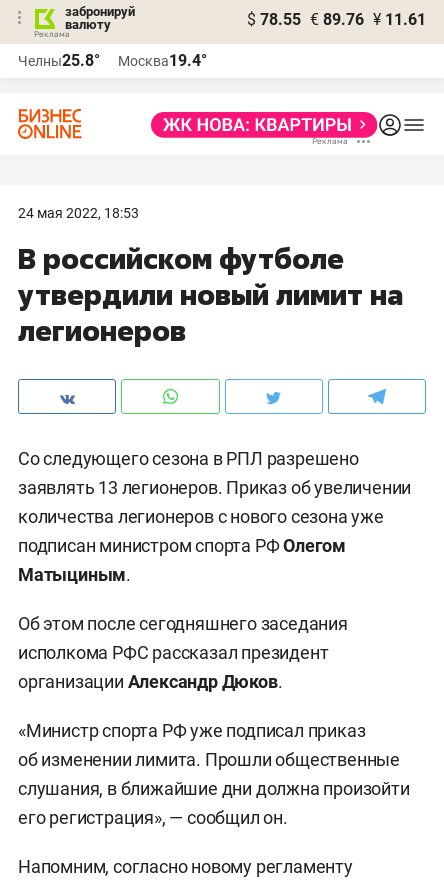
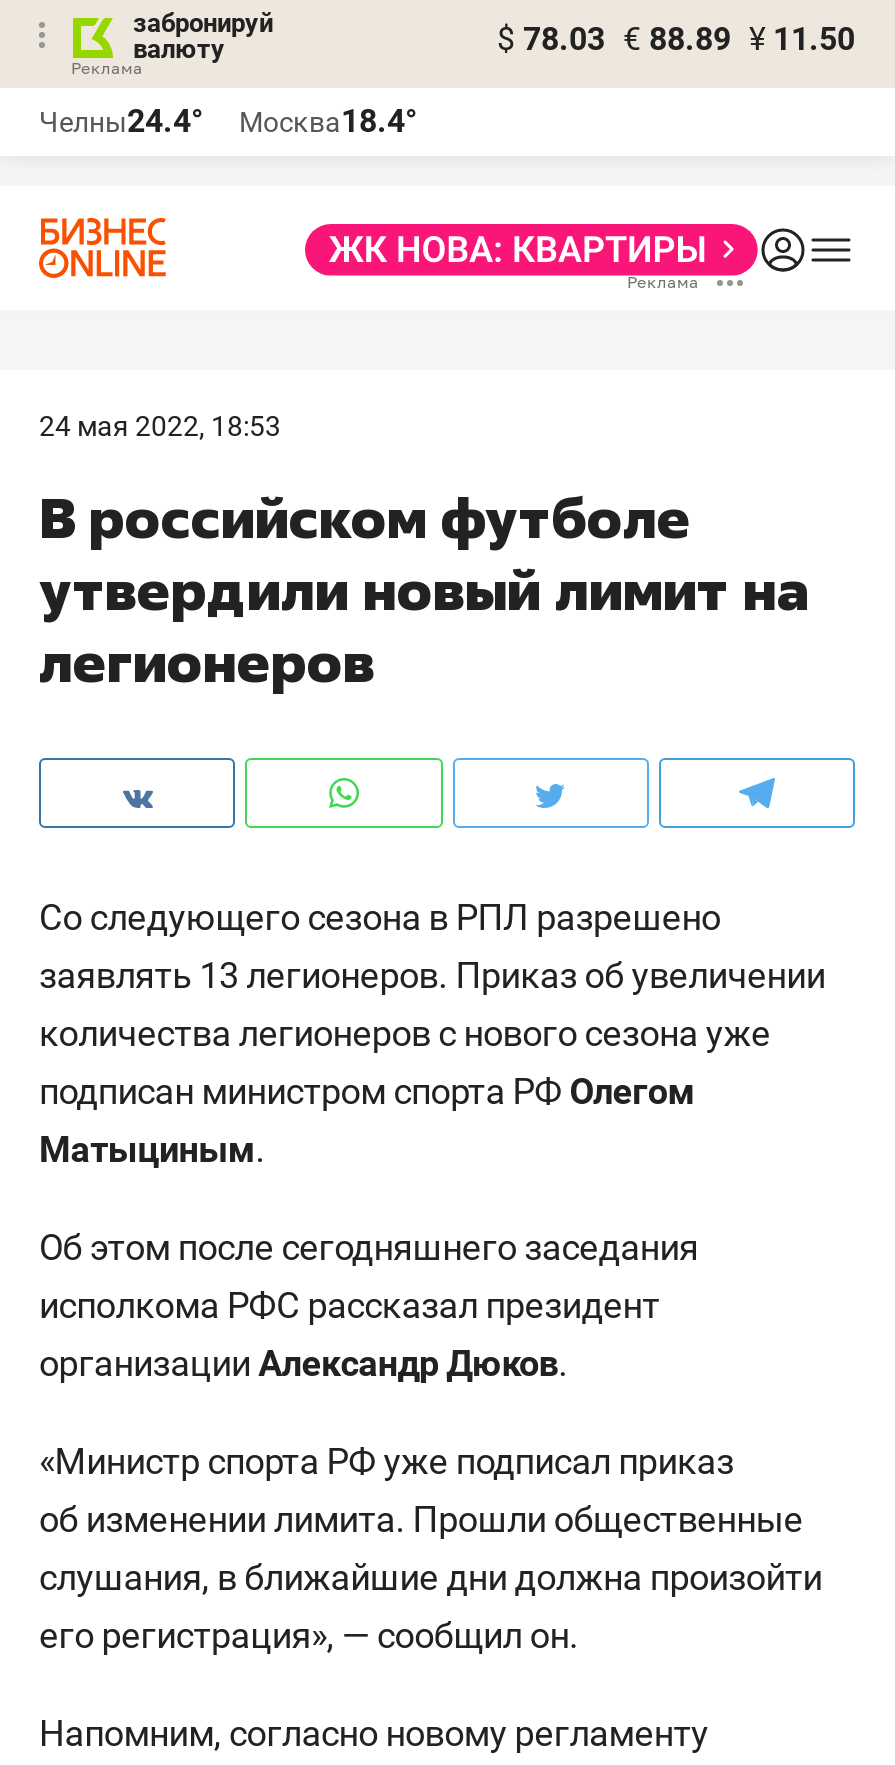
[247,10,426,29] $ 78.55 € 89.76 ¥ 11.61 -> [497,20,855,58] $ 78.03 € 88.89 ¥ 11.50
[18,51,100,70] Челны25.8° -> [39,102,203,140] Челны24.4°
[118,51,207,70] Москва19.4° -> [239,102,417,140] Москва18.4°

